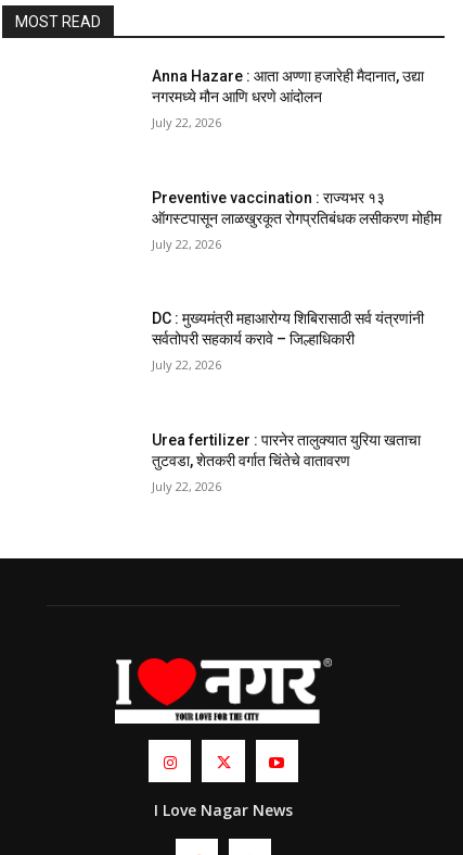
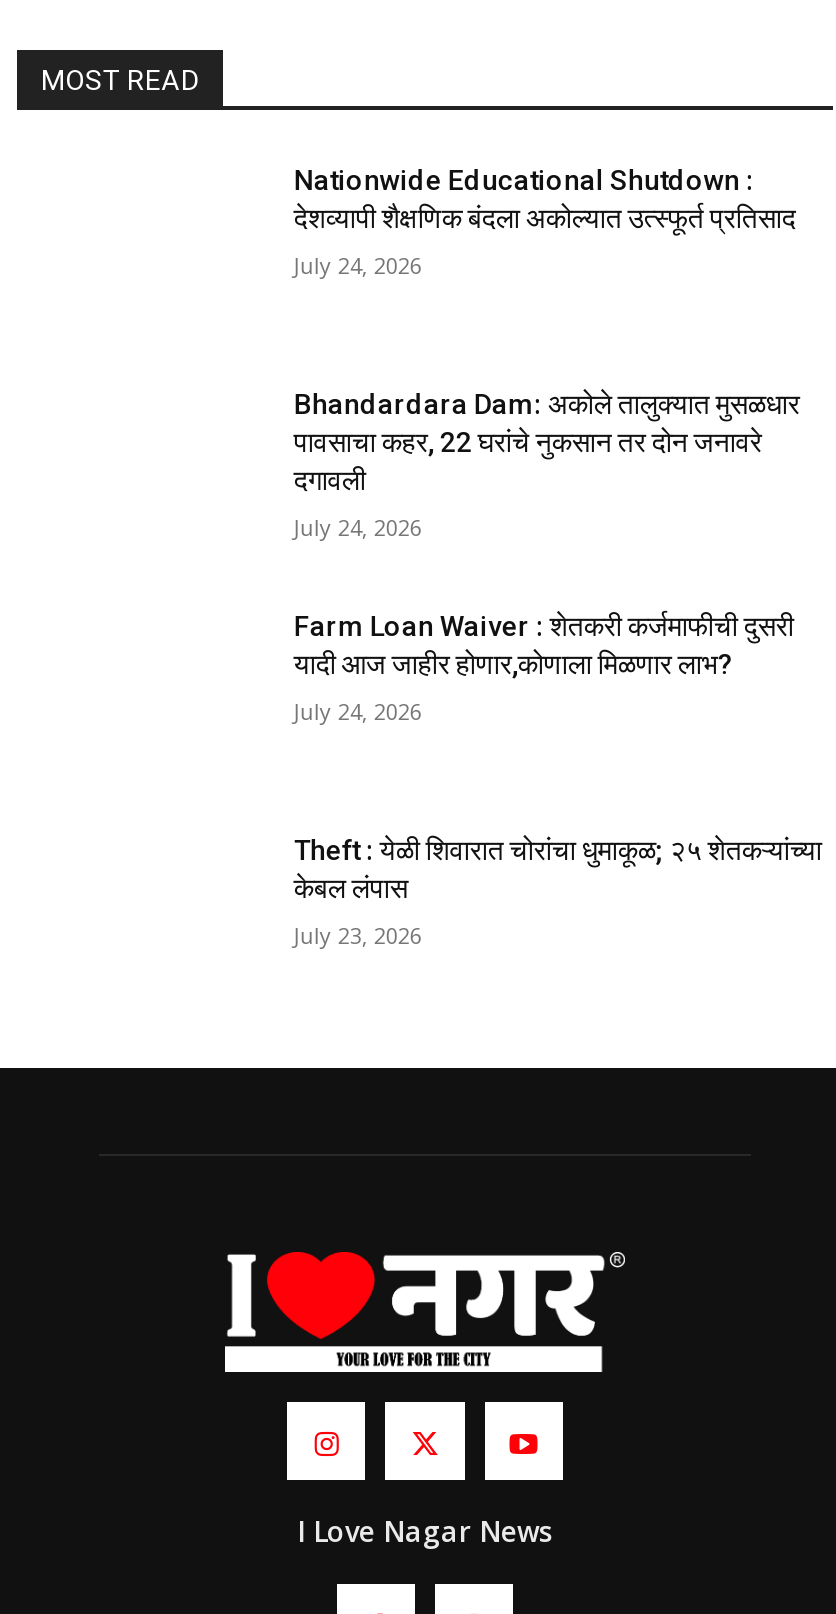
[152,67,424,105] Anna Hazare : आता अण्णा हजारेही मैदानात, उद्या | नगरमध्ये मौन आणि धरणे आंदोलन -> [294,164,796,234] Nationwide Educational Shutdown : | देशव्यापी शैक्षणिक बंदला अकोल्यात उत्स्फूर्त प्रतिसाद
[152,114,222,130] July 22, 2026 -> [294,250,422,280] July 24, 2026
[152,189,442,227] Preventive vaccination : राज्यभर १३ | ऑगस्टपासून लाळखुरकूत रोगप्रतिबंधक लसीकरण मोहीम -> [294,387,800,495] Bhandardara Dam: अकोले तालुक्यात मुसळधार | पावसाचा कहर, 22 घरांचे नुकसान तर दोन जनावरे | दगावली
[152,235,222,252] July 22, 2026 -> [294,511,422,541] July 24, 2026
[152,310,424,348] DC : मुख्यमंत्री महाआरोग्य शिबिरासाठी सर्व यंत्रणांनी | सर्वतोपरी सहकार्य करावे – जिल्हाधिकारी -> [294,611,794,681] Farm Loan Waiver : शेतकरी कर्जमाफीची दुसरी | यादी आज जाहीर होणार,कोणाला मिळणार लाभ?
[152,357,222,373] July 22, 2026 -> [294,697,422,727] July 24, 2026
[152,431,421,469] Urea fertilizer : पारनेर तालुक्यात युरिया खताचा | तुटवडा, शेतकरी वर्गात चिंतेचे वातावरण -> [294,834,822,904] Theft : येळी शिवारात चोरांचा धुमाकूळ; २५ शेतकऱ्यांच्या | केबल लंपास
[152,478,222,494] July 22, 2026 -> [294,920,422,950] July 23, 2026

